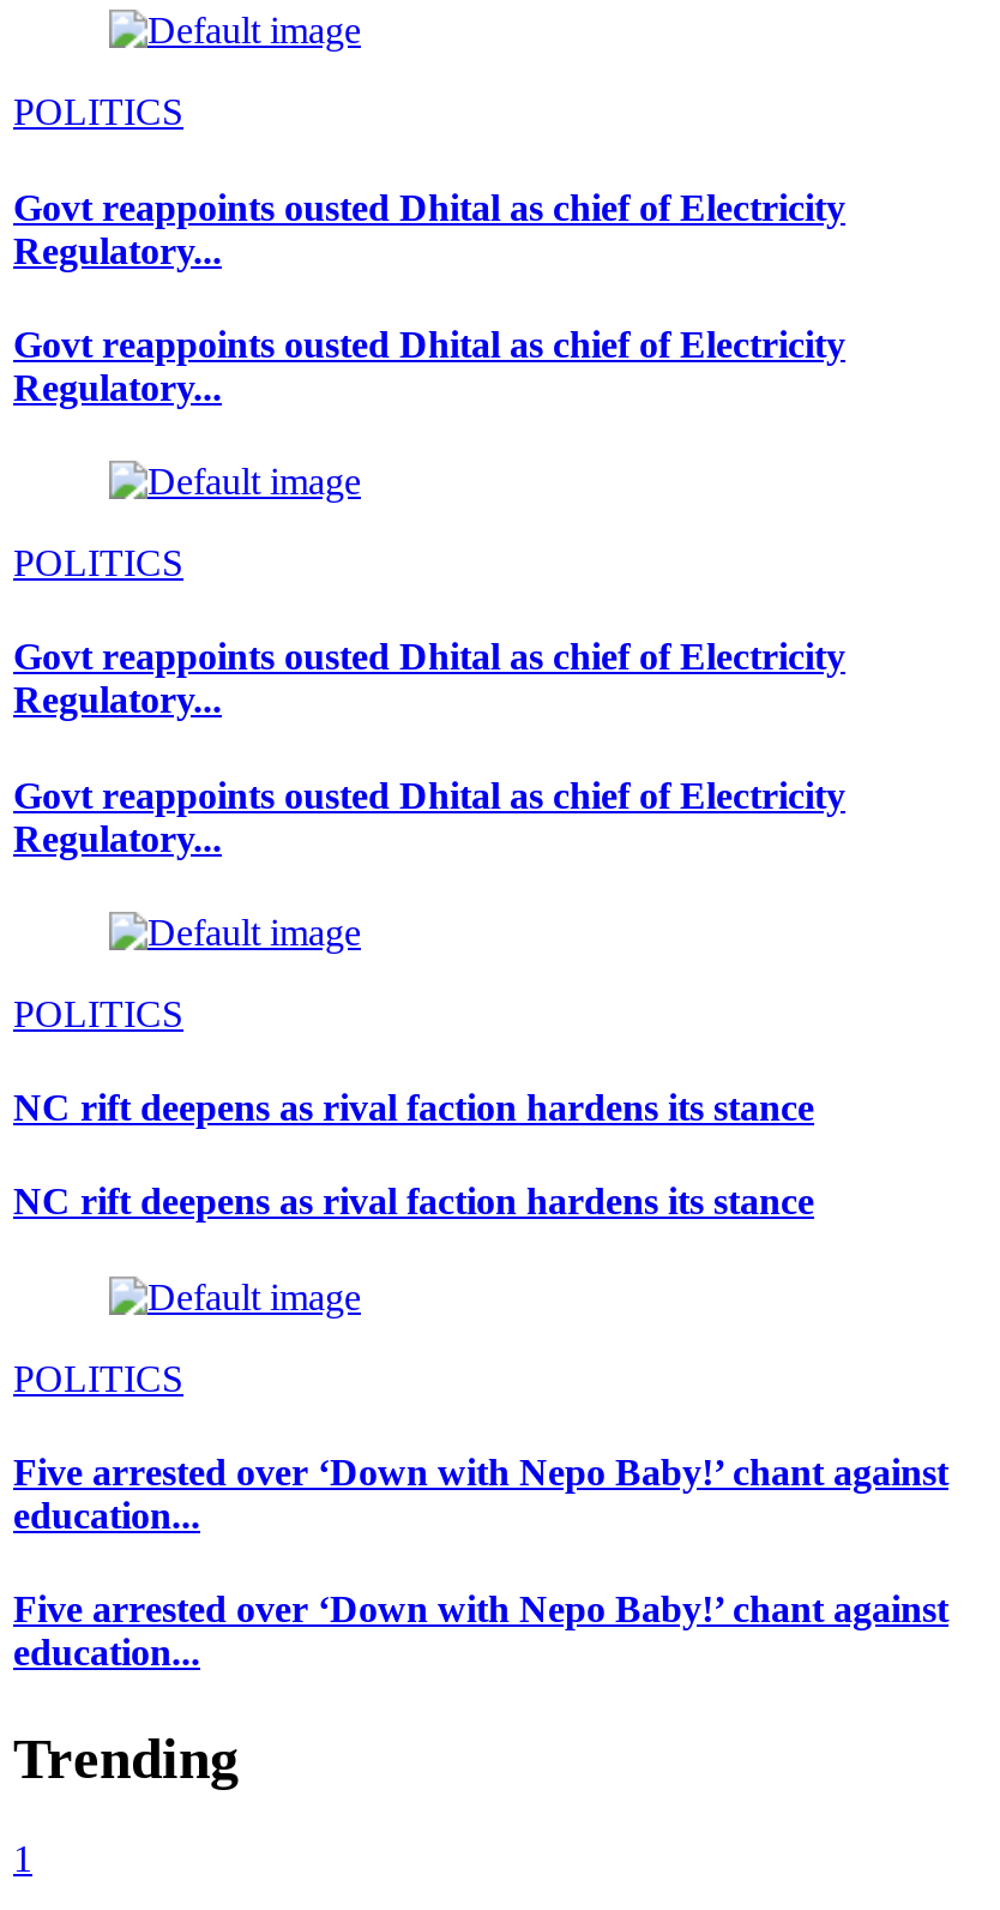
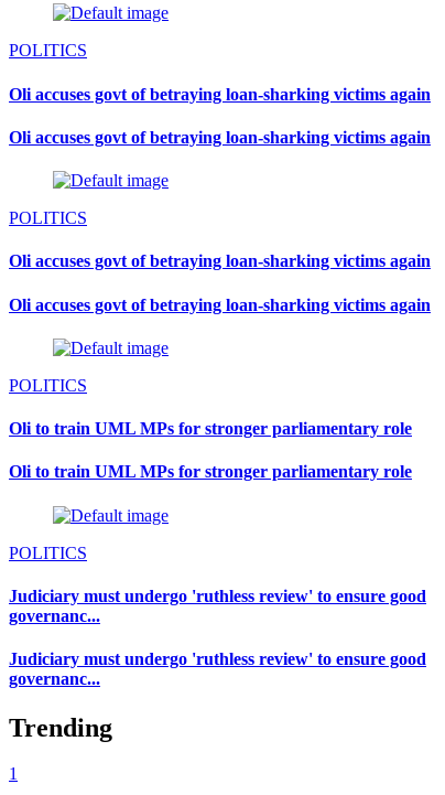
[13,186,845,270] Govt reappoints ousted Dhital as chief of Electricity | Regulatory... -> [9,84,431,103] Oli accuses govt of betraying loan-sharking victims again
[13,324,845,408] Govt reappoints ousted Dhital as chief of Electricity | Regulatory... -> [9,128,431,147] Oli accuses govt of betraying loan-sharking victims again
[13,637,845,721] Govt reappoints ousted Dhital as chief of Electricity | Regulatory... -> [9,252,431,271] Oli accuses govt of betraying loan-sharking victims again
[13,774,845,858] Govt reappoints ousted Dhital as chief of Electricity | Regulatory... -> [9,295,431,314] Oli accuses govt of betraying loan-sharking victims again
[13,1087,814,1128] NC rift deepens as rival faction hardens its stance -> [9,419,412,438] Oli to train UML MPs for stronger parliamentary role
[13,1182,814,1223] NC rift deepens as rival faction hardens its stance -> [9,463,412,481] Oli to train UML MPs for stronger parliamentary role
[13,1452,948,1536] Five arrested over ‘Down with Nepo Baby!’ chant against | education... -> [9,587,426,625] Judiciary must undergo 'ruthless review' to ensure good | governanc...
[13,1589,948,1673] Five arrested over ‘Down with Nepo Baby!’ chant against | education... -> [9,650,426,688] Judiciary must undergo 'ruthless review' to ensure good | governanc...

